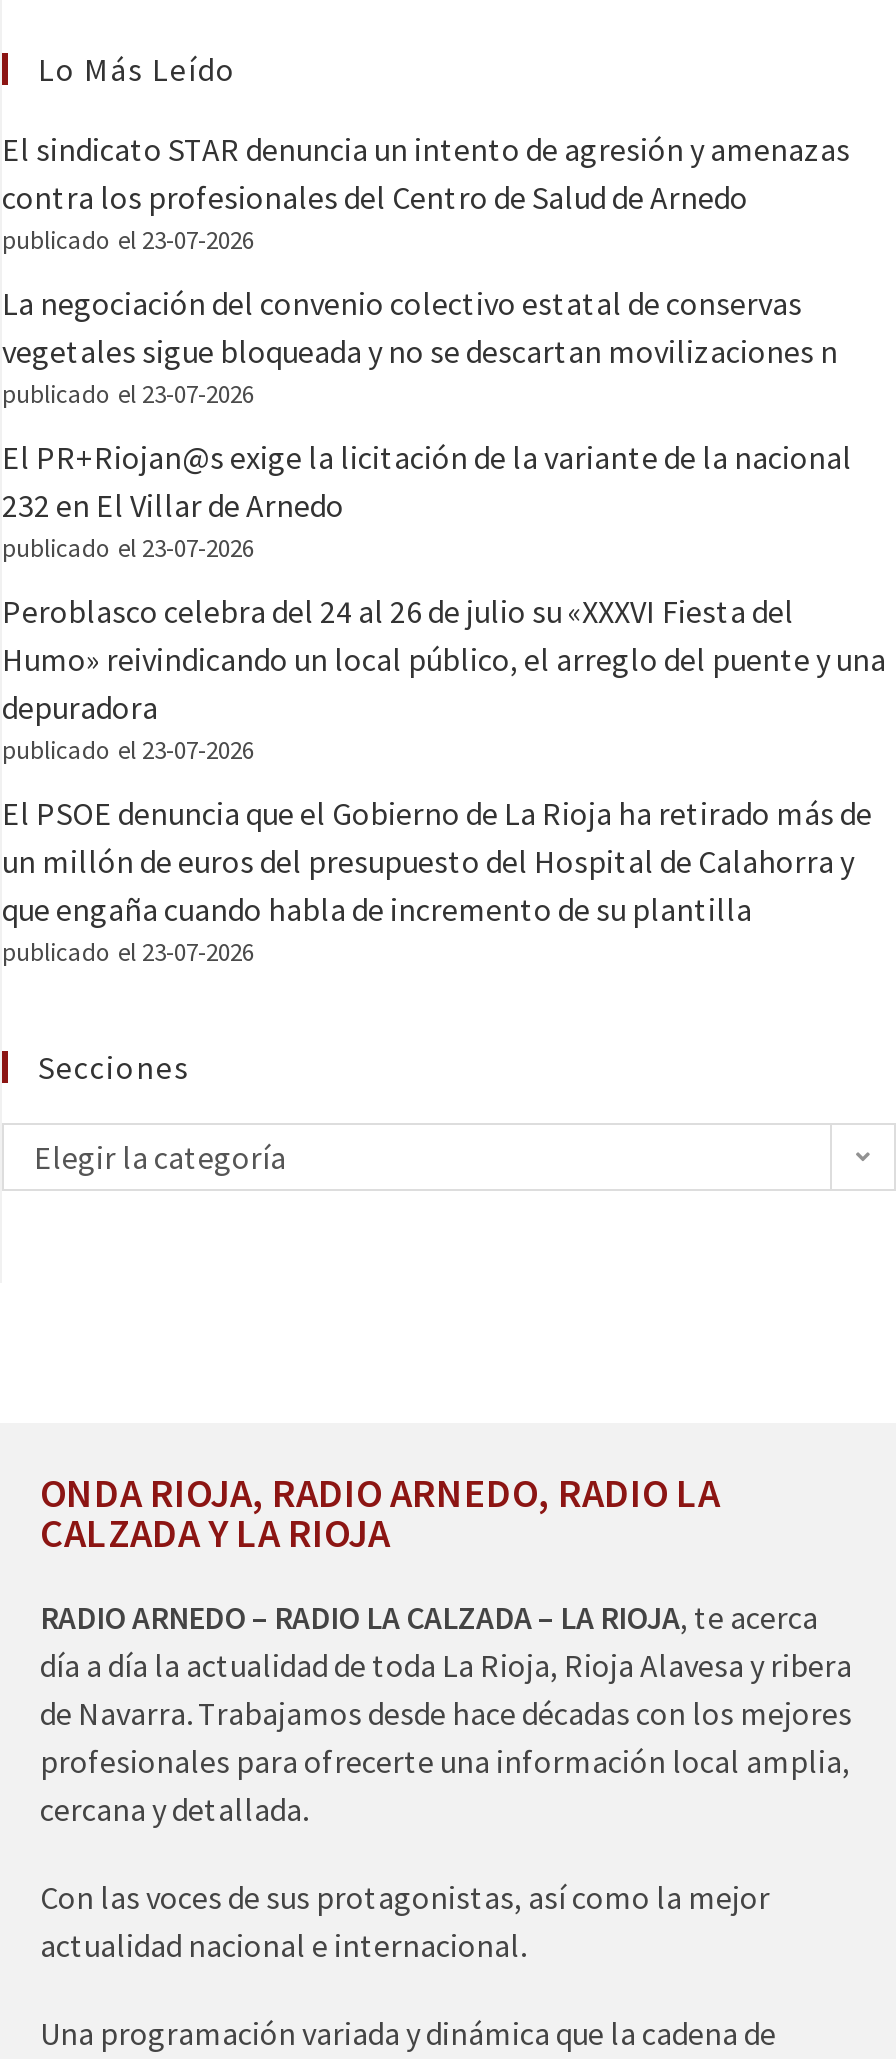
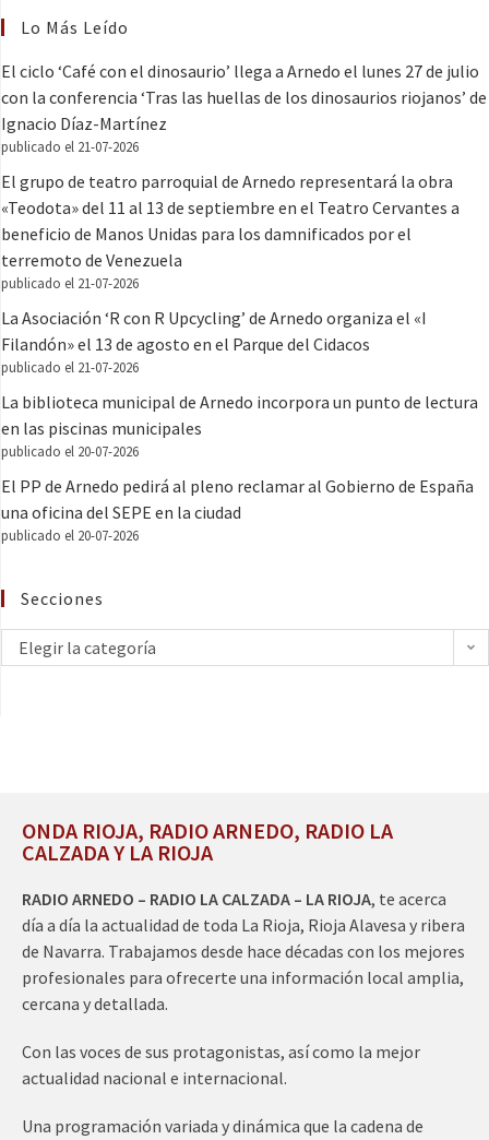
[2,129,850,255] El sindicato STAR denuncia un intento de agresión y amenazas | contra los profesionales del Centro de Salud de Arnedo | publicado el 23-07-2026 -> [1,60,487,155] El ciclo ‘Café con el dinosaurio’ llega a Arnedo el lunes 27 de julio | con la conferencia ‘Tras las huellas de los dinosaurios riojanos’ de | Ignacio Díaz-Martínez | publicado el 21-07-2026
[2,283,838,409] La negociación del convenio colectivo estatal de conservas | vegetales sigue bloqueada y no se descartan movilizaciones n | publicado el 23-07-2026 -> [1,170,460,291] El grupo de teatro parroquial de Arnedo representará la obra | «Teodota» del 11 al 13 de septiembre en el Teatro Cervantes a | beneficio de Manos Unidas para los damnificados por el | terremoto de Venezuela | publicado el 21-07-2026
[2,437,852,563] El PR+Riojan@s exige la licitación de la variante de la nacional | 232 en El Villar de Arnedo | publicado el 23-07-2026 -> [1,307,427,375] La Asociación ‘R con R Upcycling’ de Arnedo organiza el «I | Filandón» el 13 de agosto en el Parque del Cidacos | publicado el 21-07-2026
[2,591,886,765] Peroblasco celebra del 24 al 26 de julio su «XXXVI Fiesta del | Humo» reivindicando un local público, el arreglo del puente y una | depuradora | publicado el 23-07-2026 -> [1,391,478,459] La biblioteca municipal de Arnedo incorpora un punto de lectura | en las piscinas municipales | publicado el 20-07-2026
[2,793,872,967] El PSOE denuncia que el Gobierno de La Rioja ha retirado más de | un millón de euros del presupuesto del Hospital de Calahorra y | que engaña cuando habla de incremento de su plantilla | publicado el 23-07-2026 -> [1,475,474,544] El PP de Arnedo pedirá al pleno reclamar al Gobierno de España | una oficina del SEPE en la ciudad | publicado el 20-07-2026

